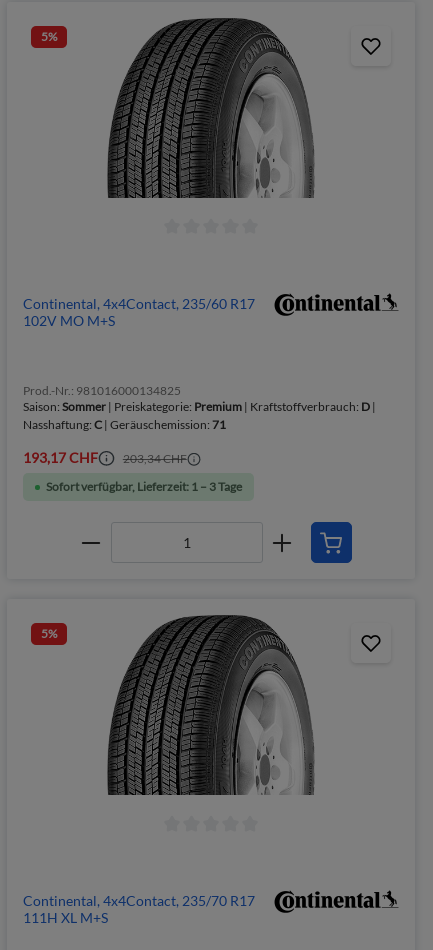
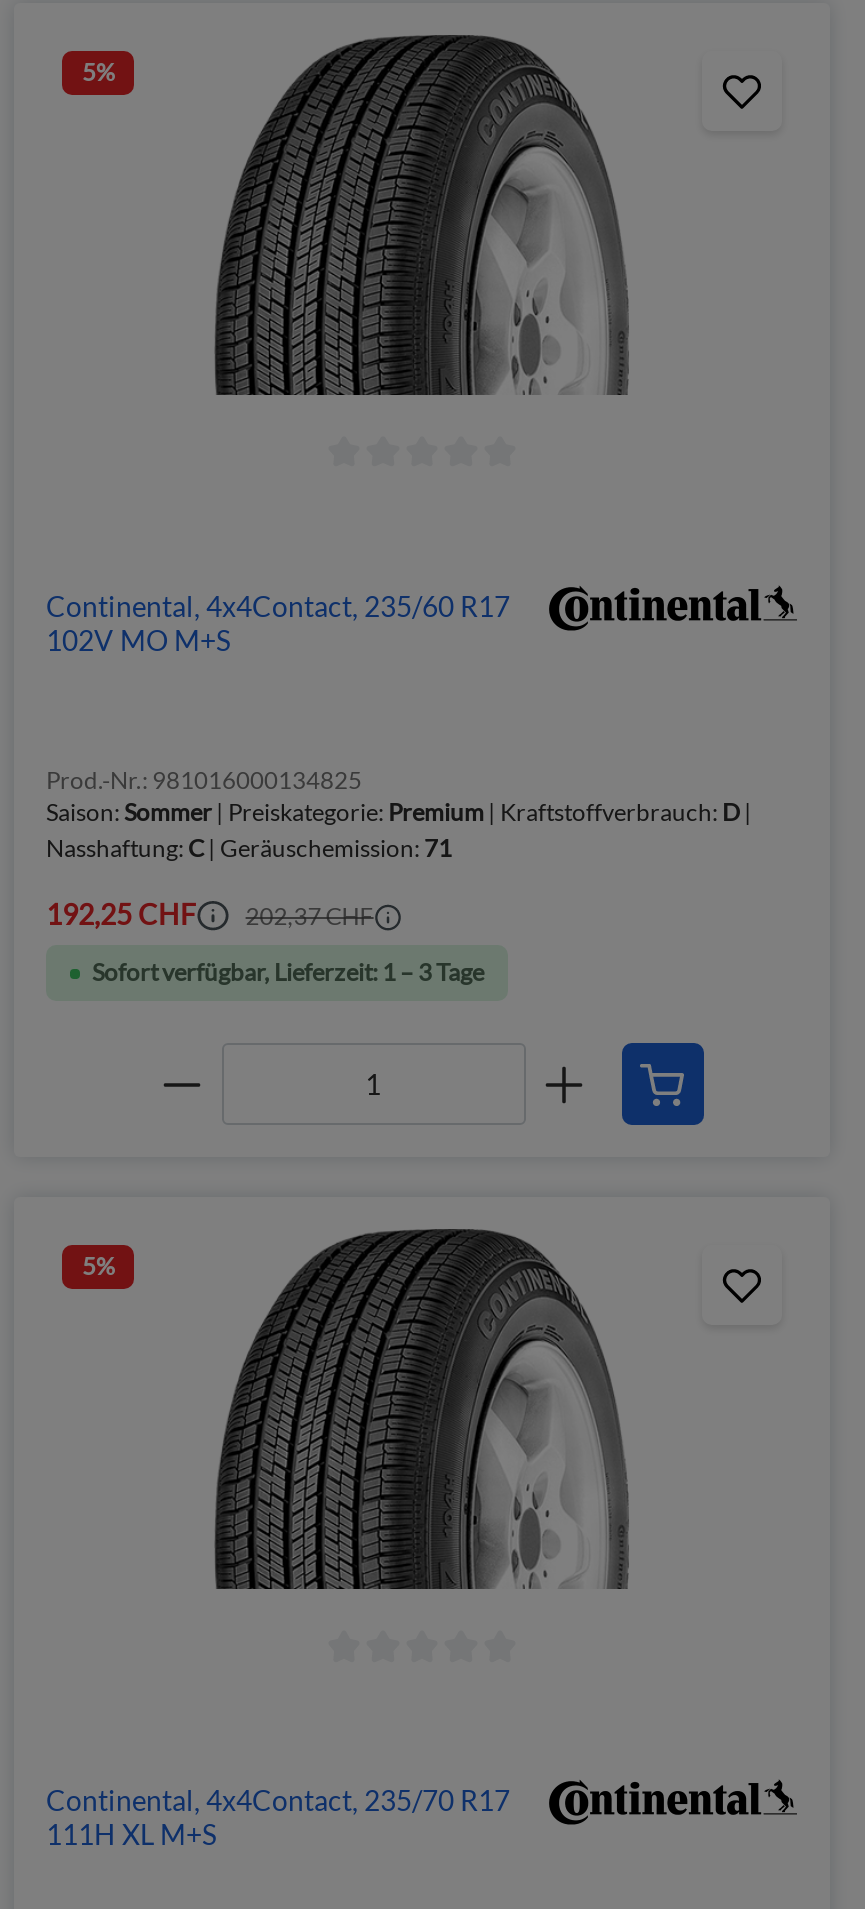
[23,449,98,466] 193,17 CHF -> [46,897,196,931] 192,25 CHF
[123,451,187,466] 203,34 CHF -> [246,901,374,931] 202,37 CHF

